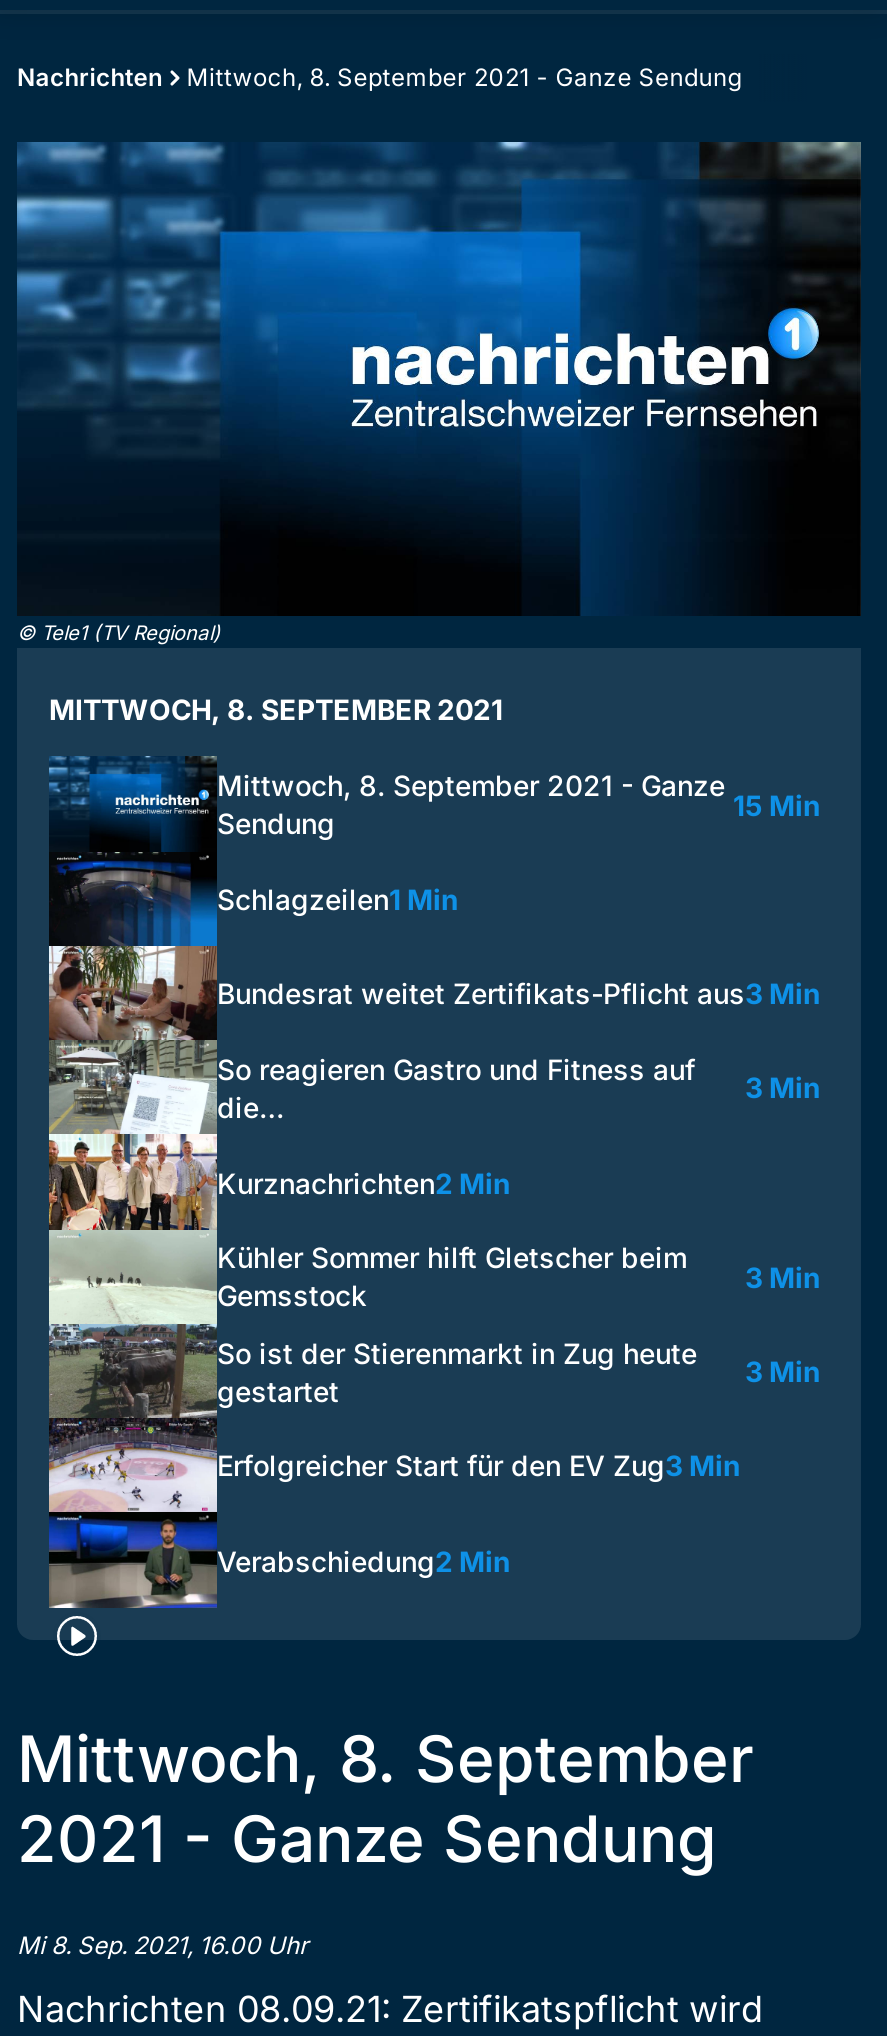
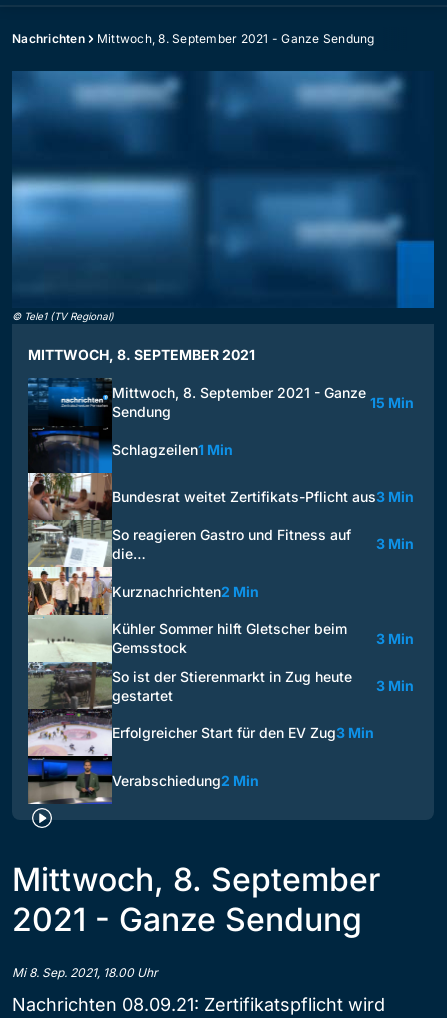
[17,140,863,616] [image] -> [11,70,435,309] [image]
[17,1929,309,1959] Mi 8. Sep. 2021, 16.00 Uhr -> [12,965,158,980] Mi 8. Sep. 2021, 18.00 Uhr

